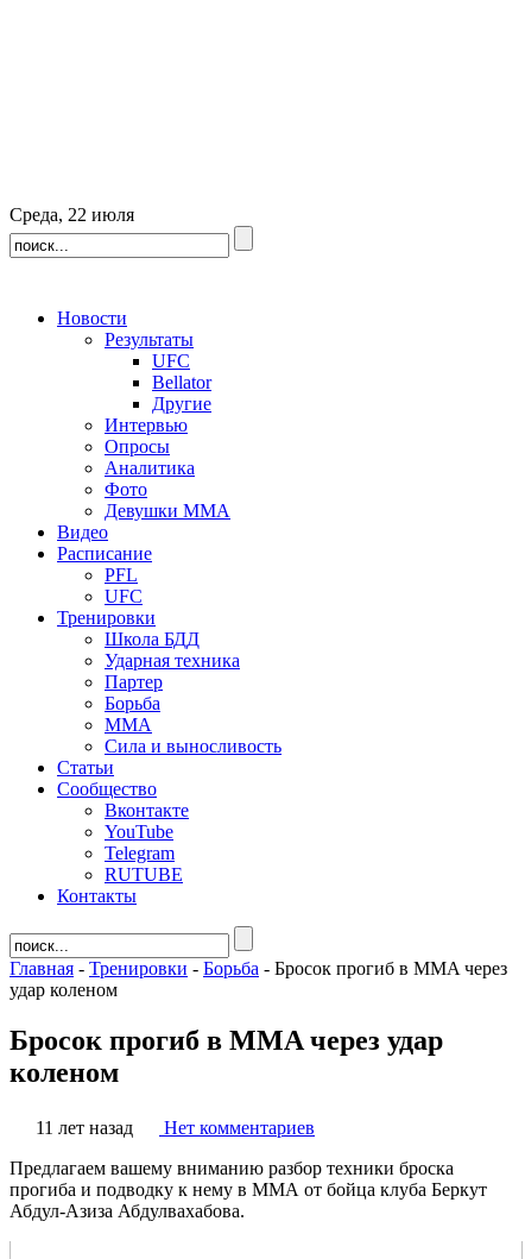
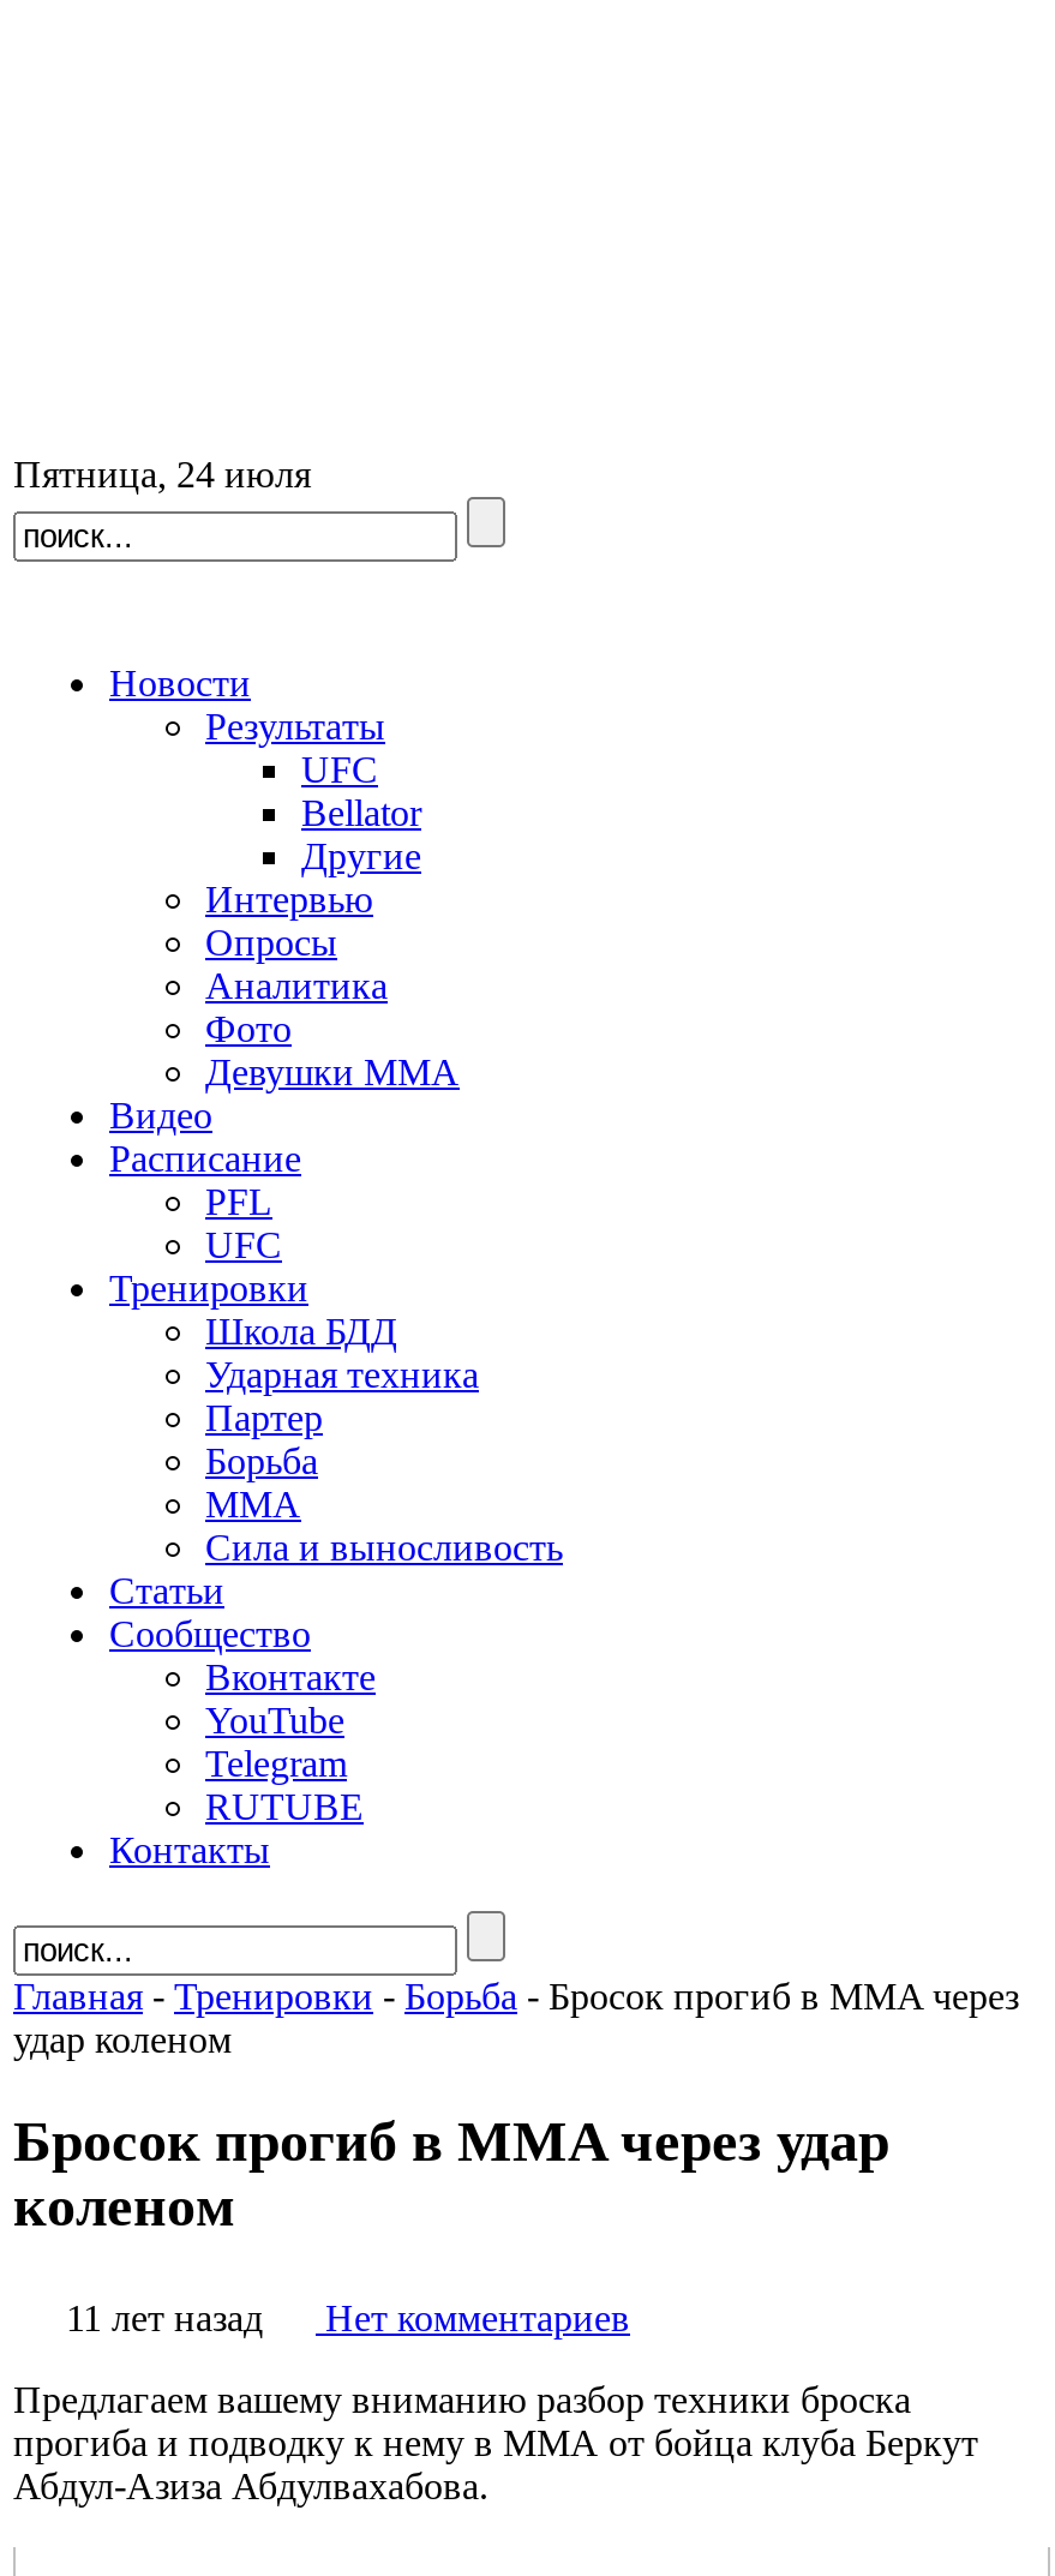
[10,204,134,225] Среда, 22 июля -> [13,454,311,495] Пятница, 24 июля

